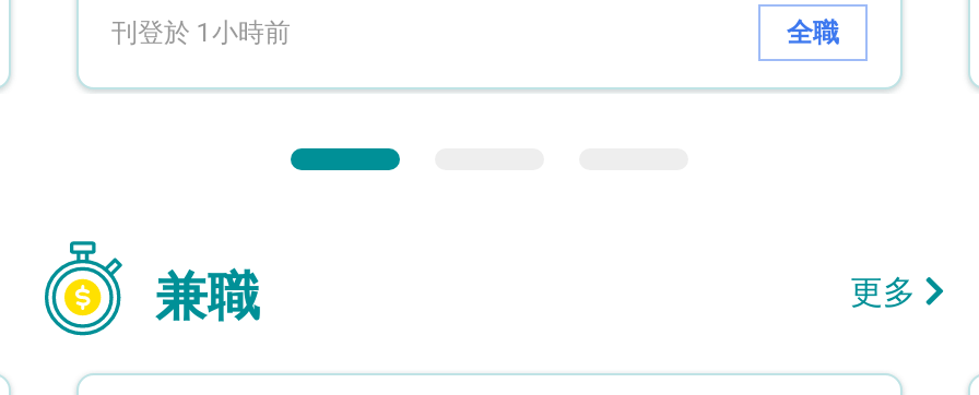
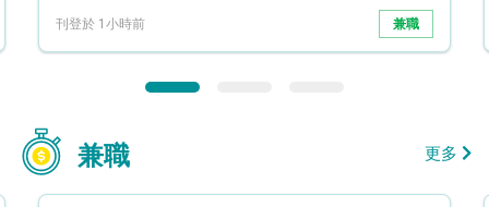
[787,16,839,47] 全職 -> [393,16,419,31] 兼職

